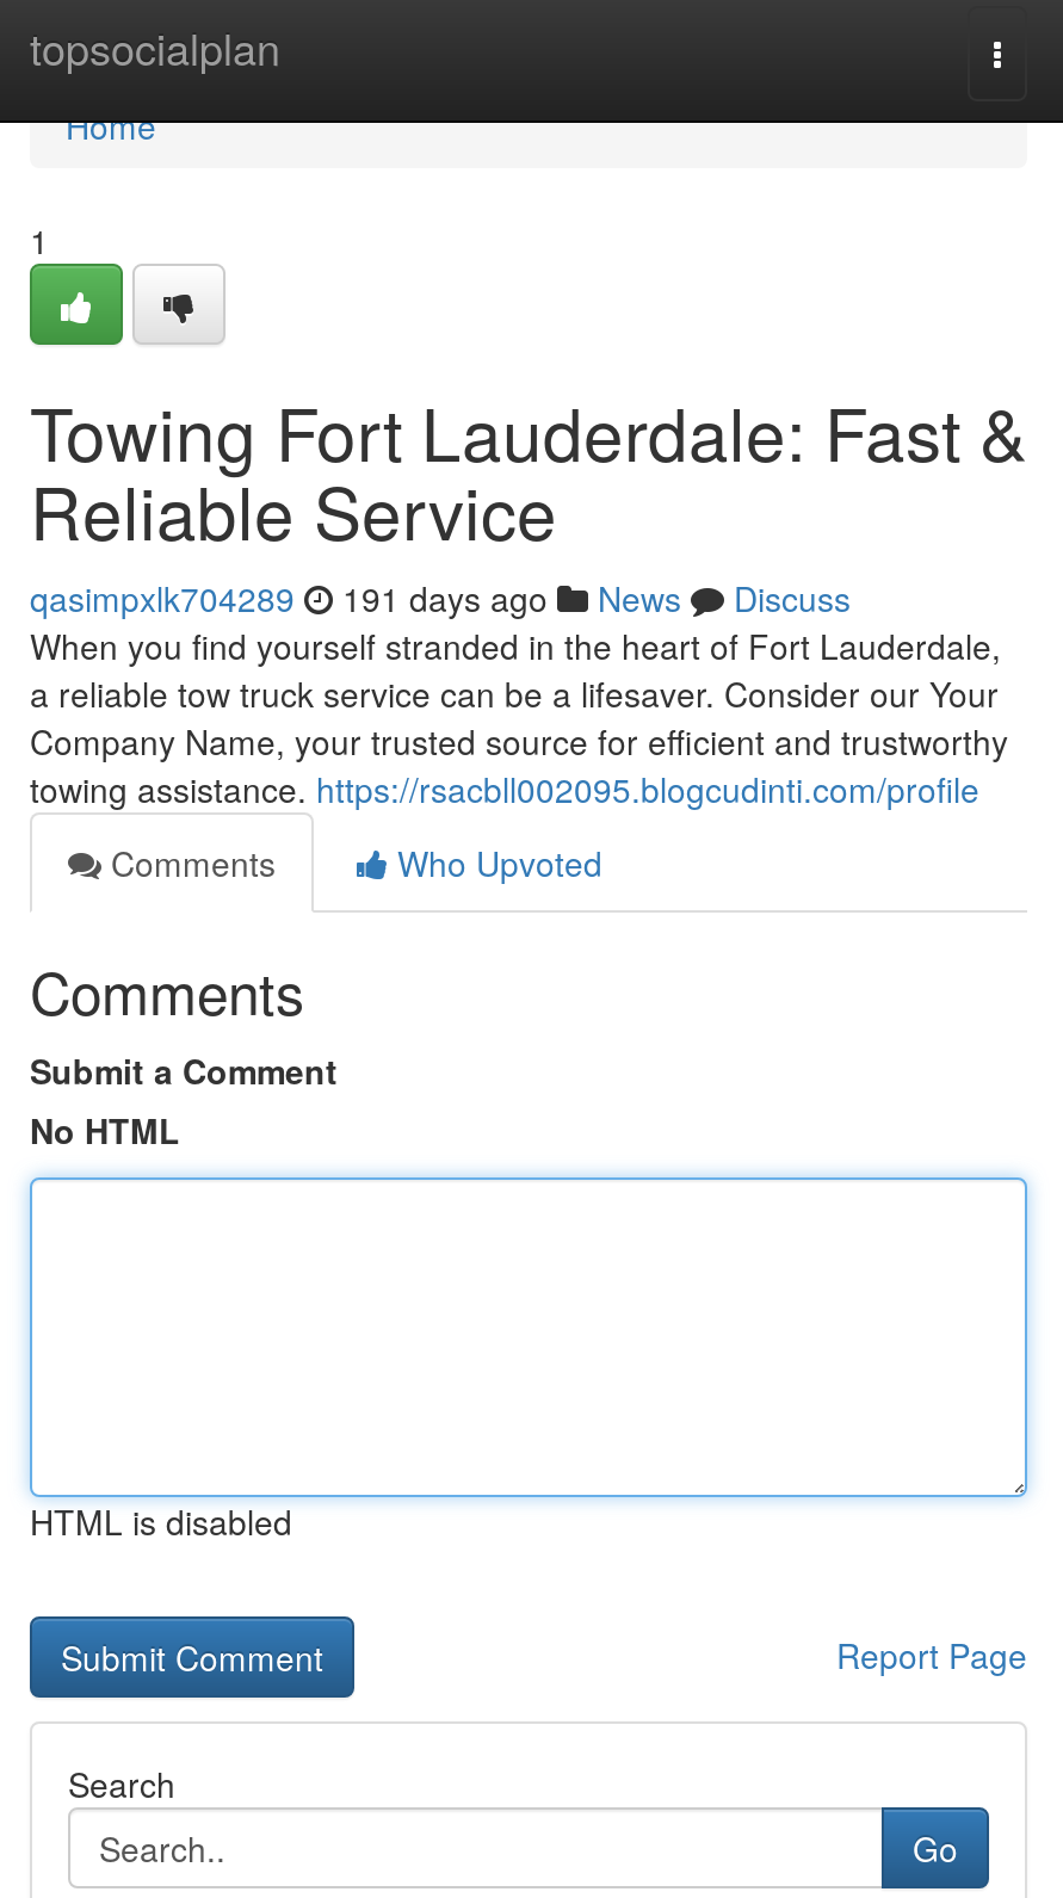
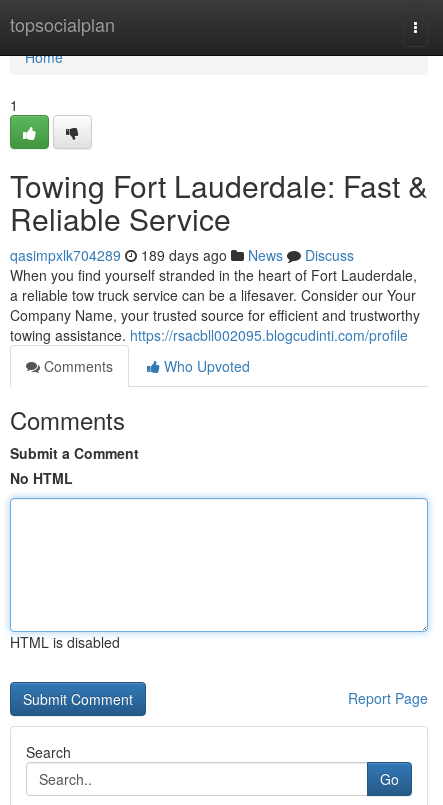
[30,574,851,622] qasimpxlk704289 191 days ago News Discuss -> [10,245,354,265] qasimpxlk704289 189 days ago News Discuss

